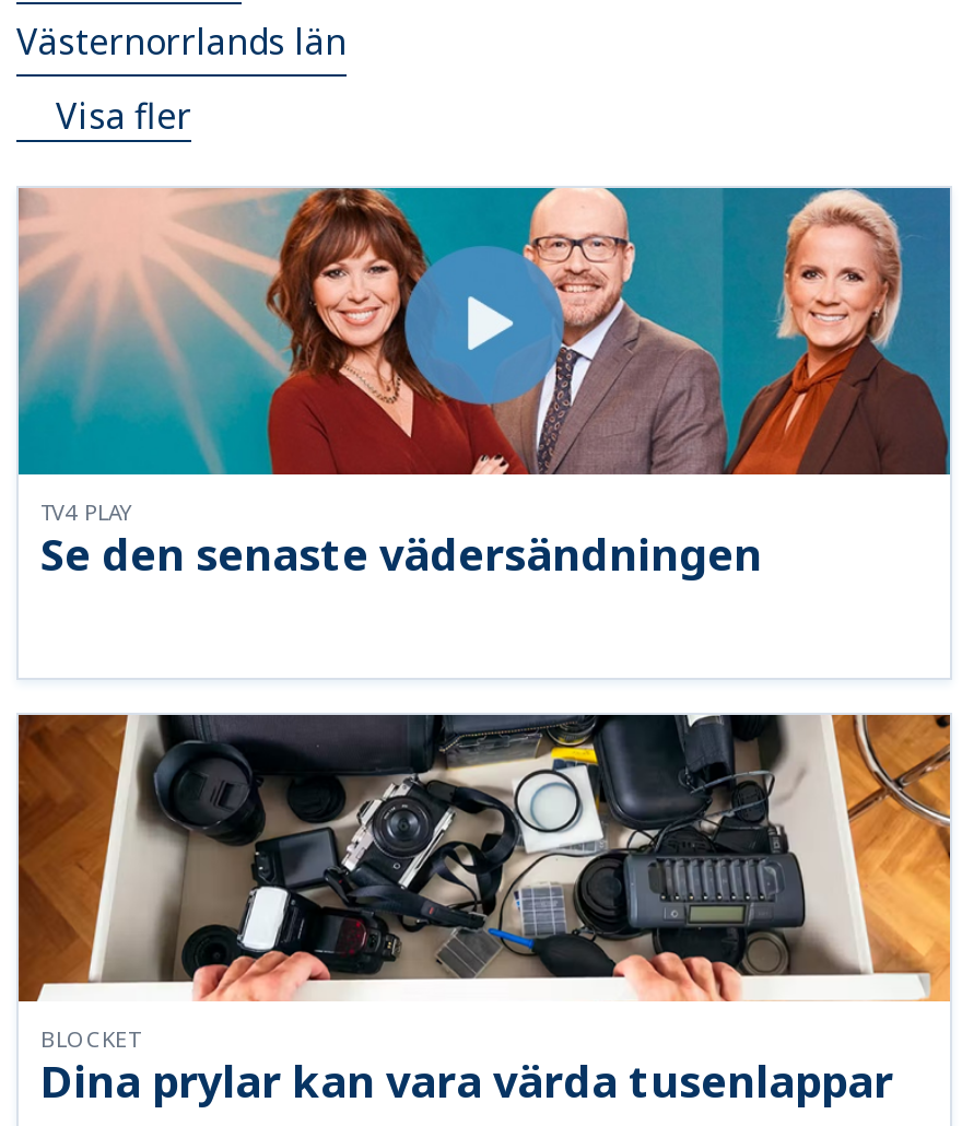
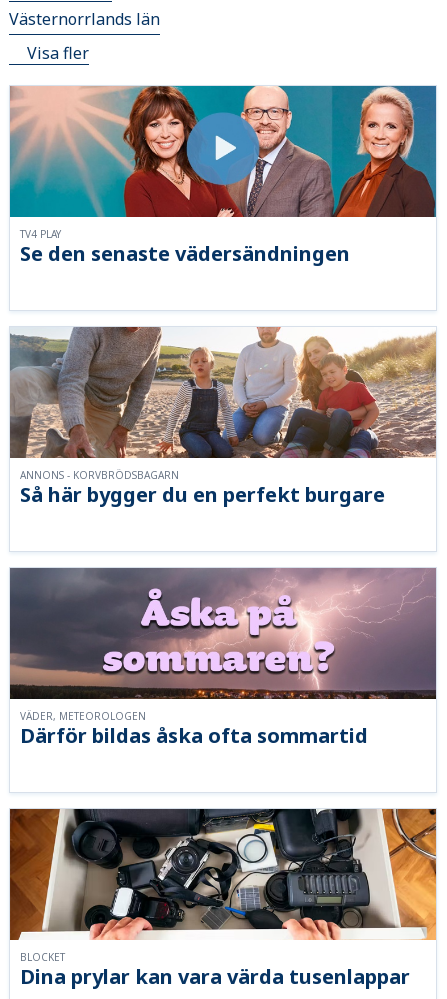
none -> [9,567,437,723] [image] | VÄDER, METEOROLOGEN
none -> [10,326,437,482] [image] | ANNONS - KORVBRÖDSBAGARN
none -> [20,481,385,508] Så här bygger du en perfekt burgare
none -> [20,722,368,749] Därför bildas åska ofta sommartid

